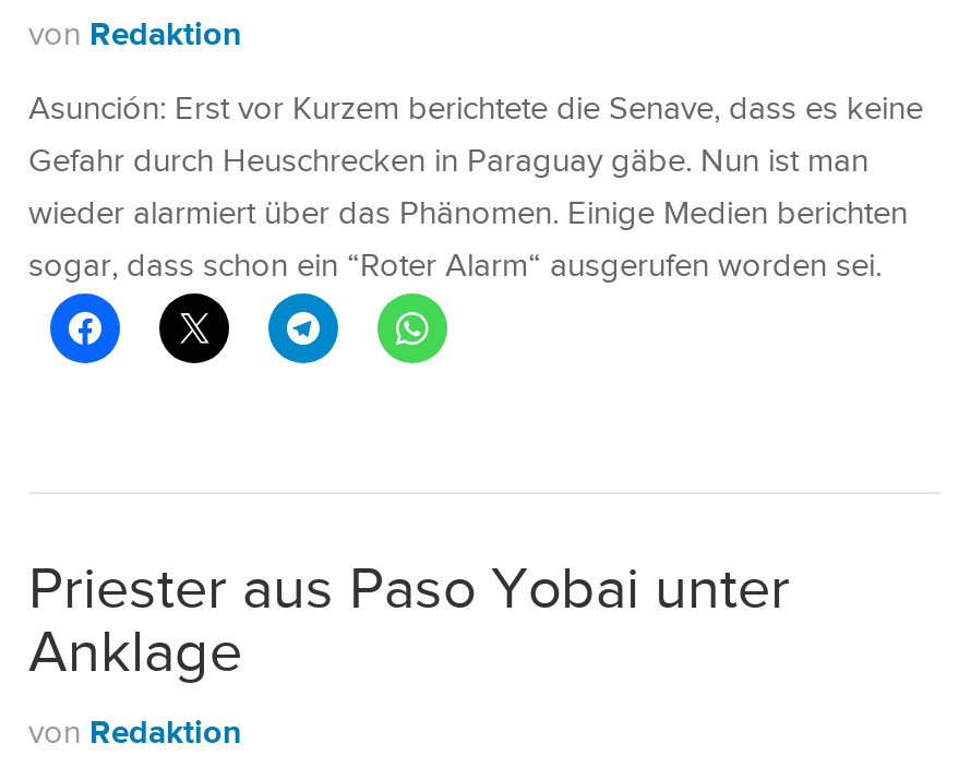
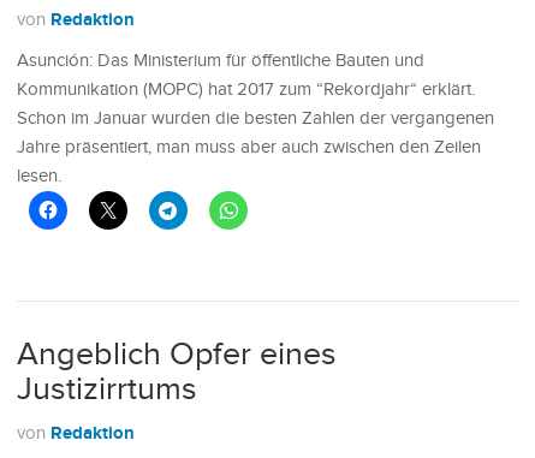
[28,91,923,285] Asunción: Erst vor Kurzem berichtete die Senave, dass es keine | Gefahr durch Heuschrecken in Paraguay gäbe. Nun ist man | wieder alarmiert über das Phänomen. Einige Medien berichten | sogar, dass schon ein “Roter Alarm“ ausgerufen worden sei. -> [17,50,494,186] Asunción: Das Ministerium für öffentliche Bauten und | Kommunikation (MOPC) hat 2017 zum “Rekordjahr“ erklärt. | Schon im Januar wurden die besten Zahlen der vergangenen | Jahre präsentiert, man muss aber auch zwischen den Zeilen | lesen.
[28,555,790,688] Priester aus Paso Yobai unter | Anklage -> [17,335,337,409] Angeblich Opfer eines | Justizirrtums

